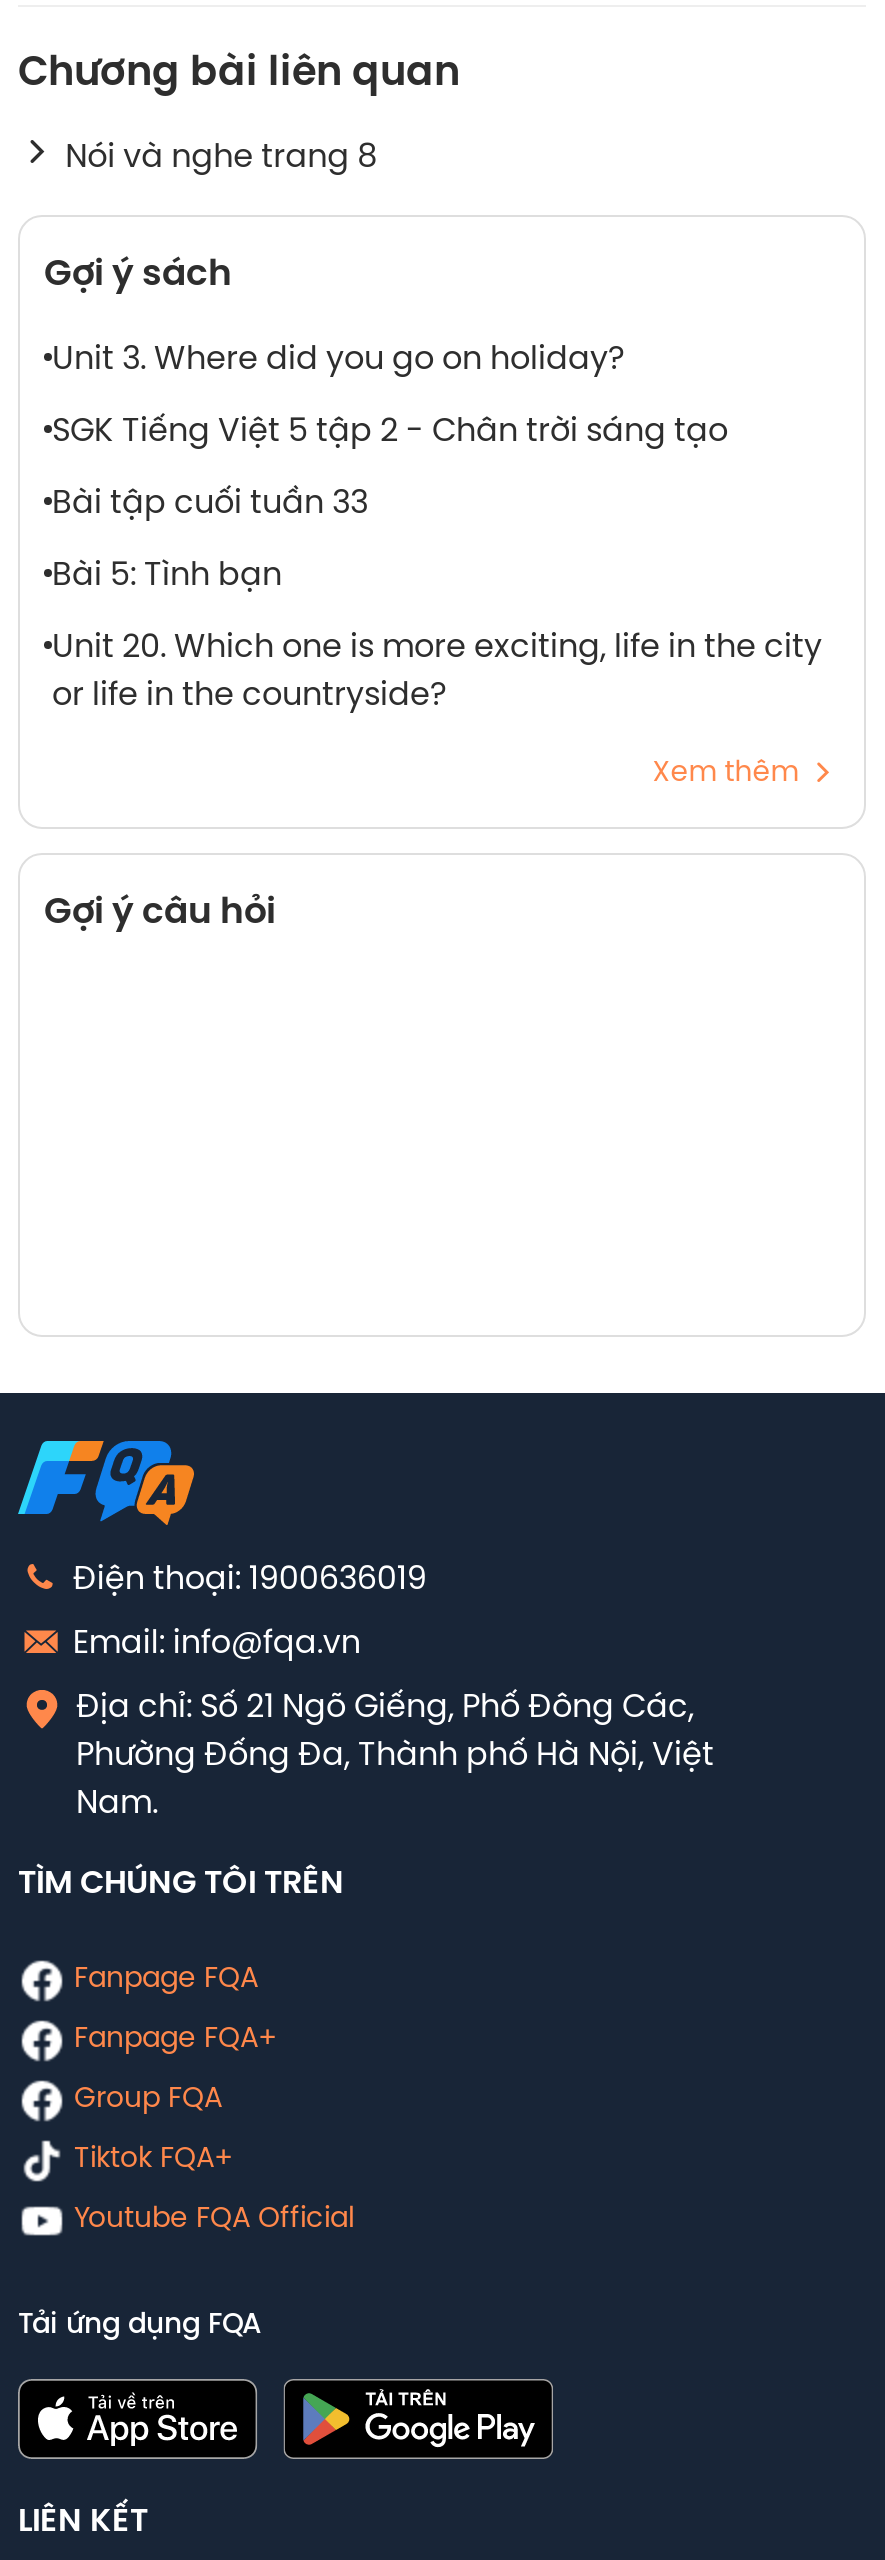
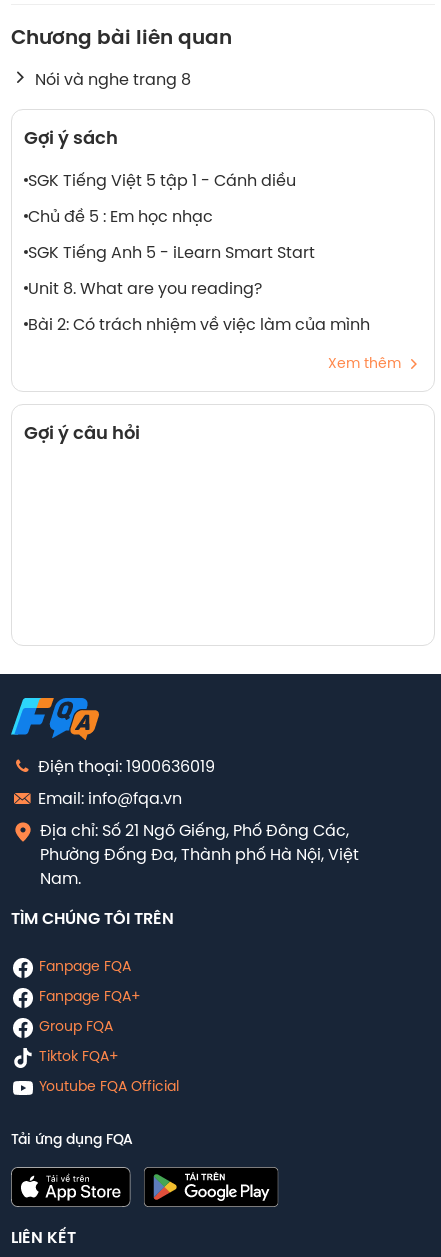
[52,343,624,377] Unit 3. Where did you go on holiday? -> [28,173,296,190] SGK Tiếng Việt 5 tập 1 - Cánh diều
[52,415,728,449] SGK Tiếng Việt 5 tập 2 - Chân trời sáng tạo -> [28,209,213,226] Chủ đề 5 : Em học nhạc
[52,487,368,521] Bài tập cuối tuần 33 -> [28,245,315,262] SGK Tiếng Anh 5 - iLearn Smart Start
[52,559,282,593] Bài 5: Tình bạn -> [28,281,262,298] Unit 8. What are you reading?
[52,631,822,713] Unit 20. Which one is more exciting, life in the city | or life in the countryside? -> [28,317,370,334] Bài 2: Có trách nhiệm về việc làm của mình

